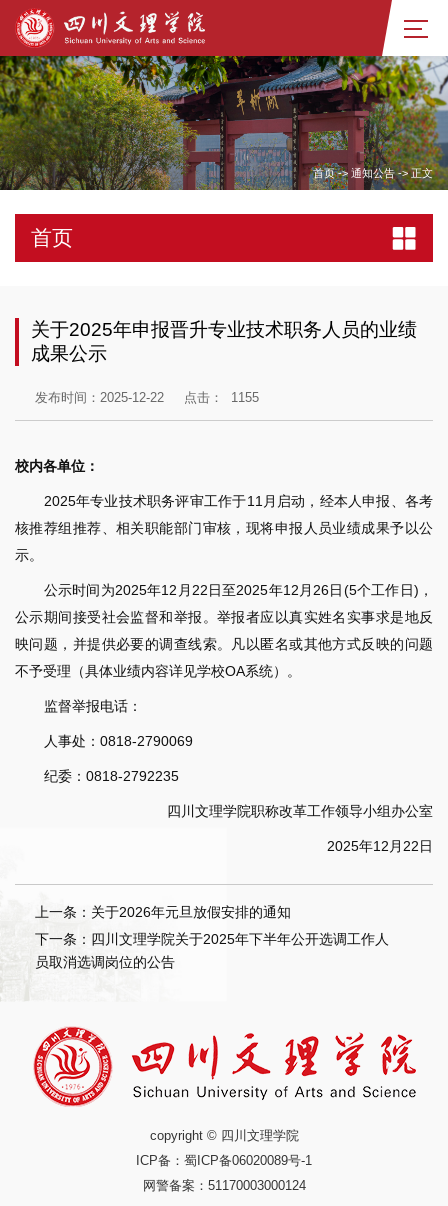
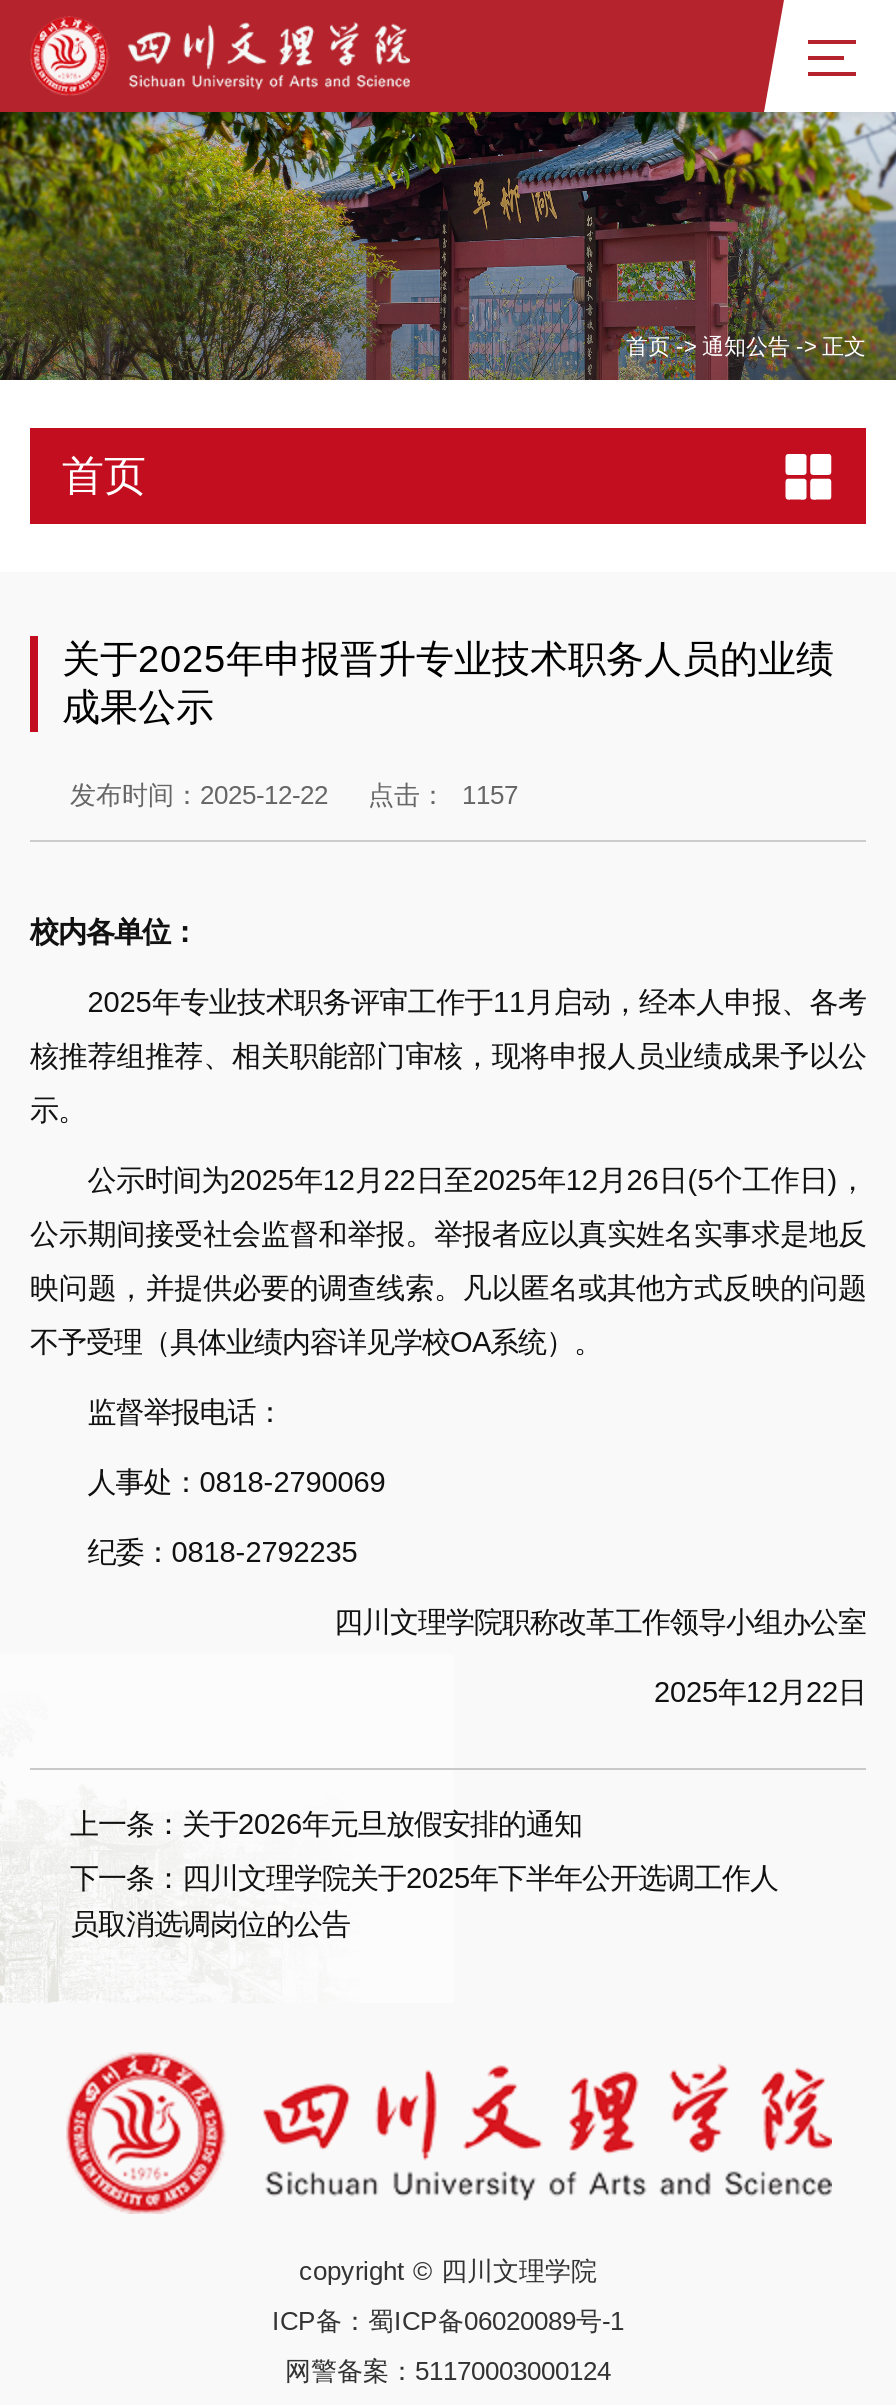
[35,390,259,405] 发布时间：2025-12-22 点击： 1155 -> [70,781,518,811] 发布时间：2025-12-22 点击： 1157

